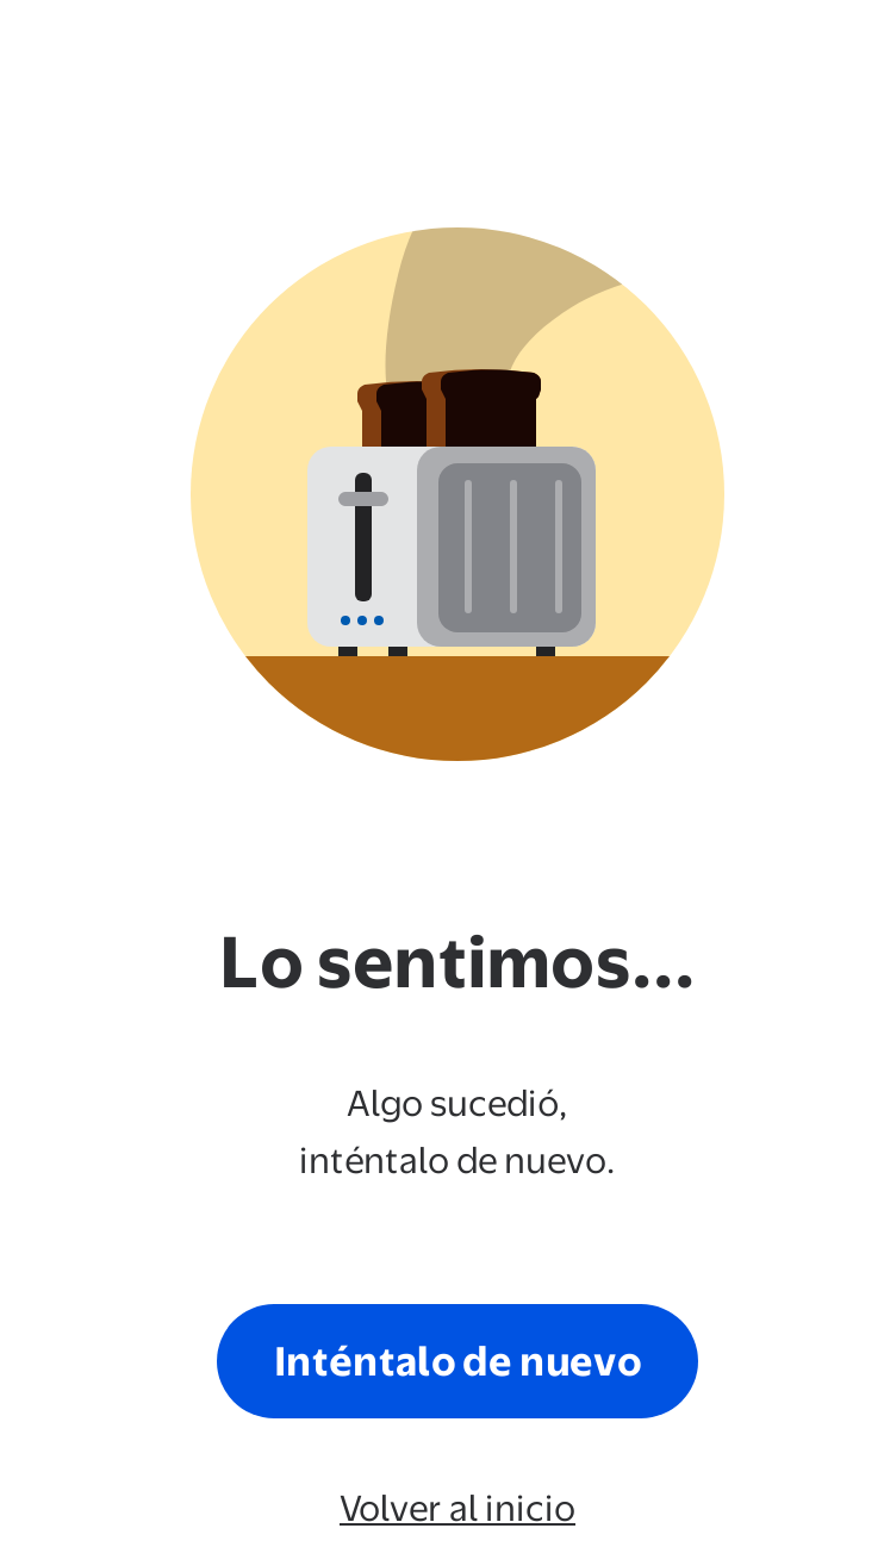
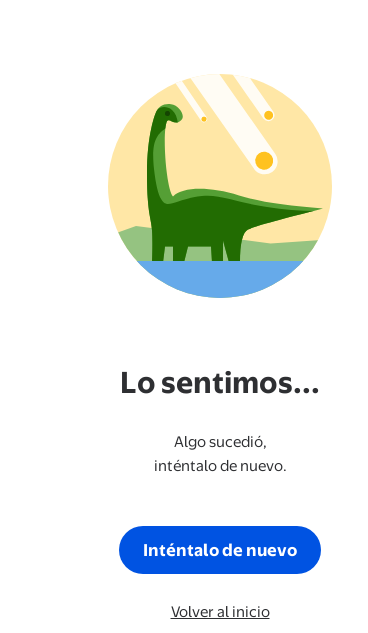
[217,227,693,763] [image] -> [118,75,322,299] [image]

